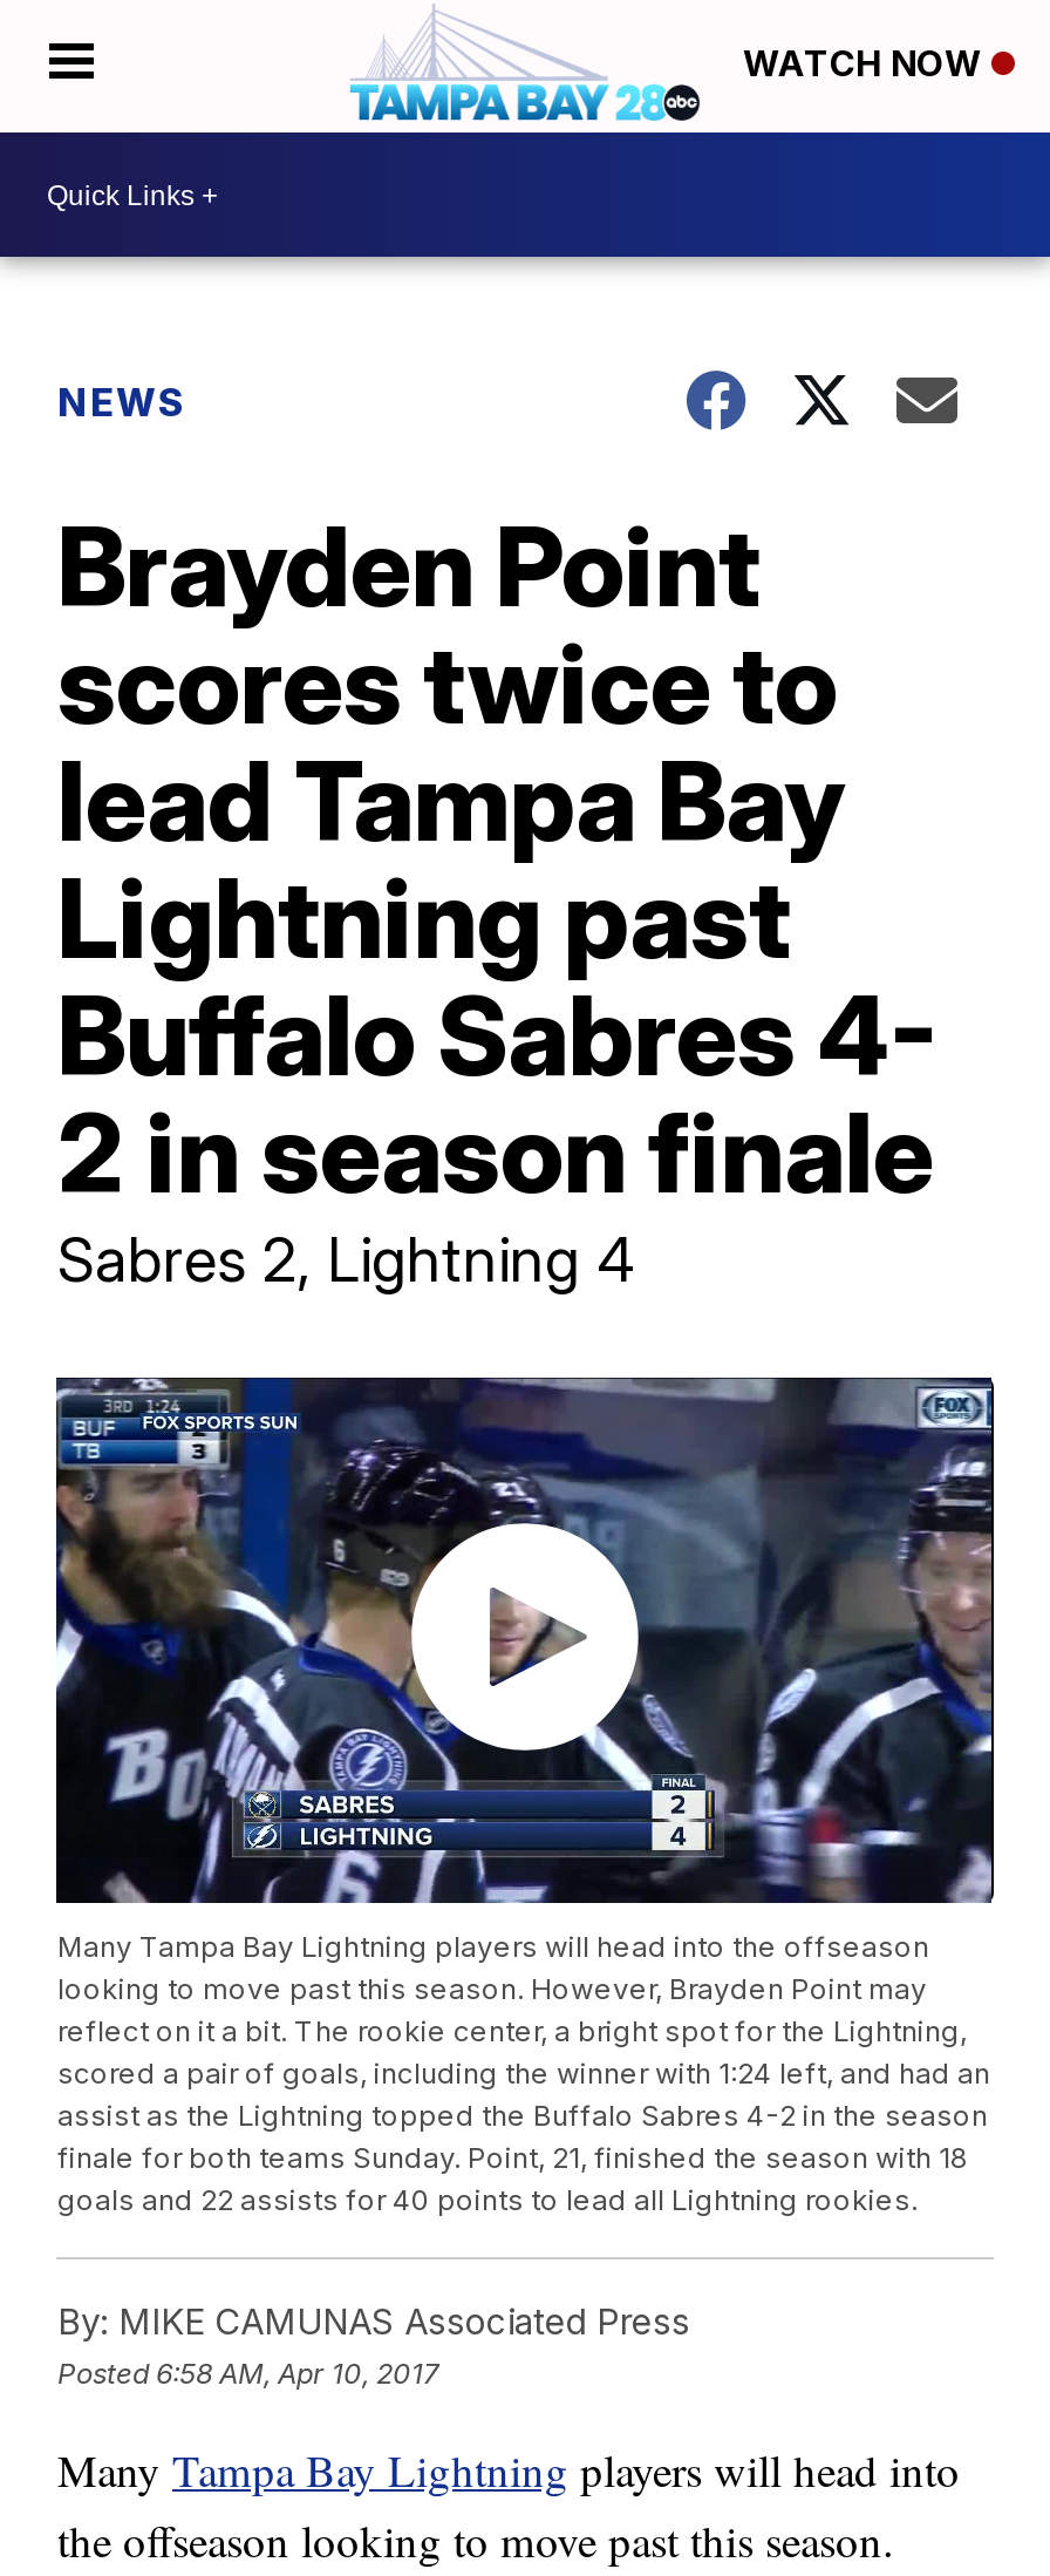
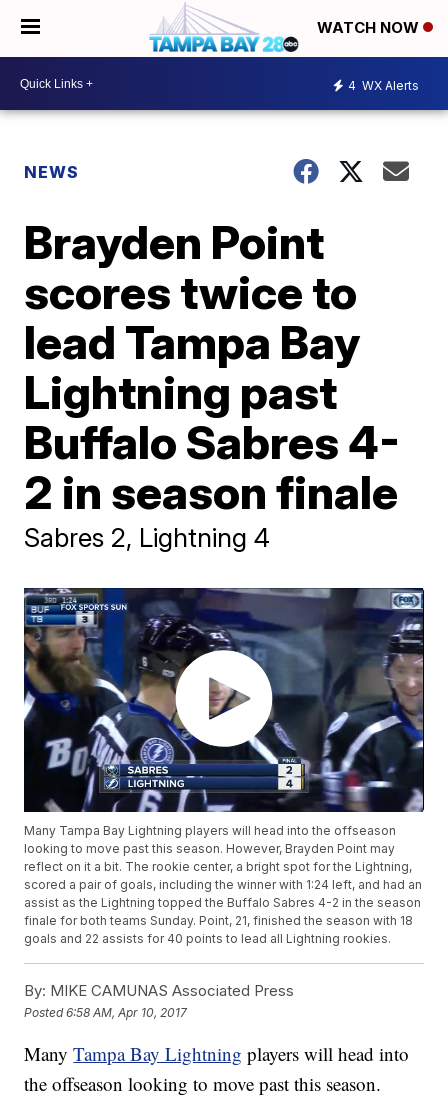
none -> [348,77,419,92] 4 WX Alerts

